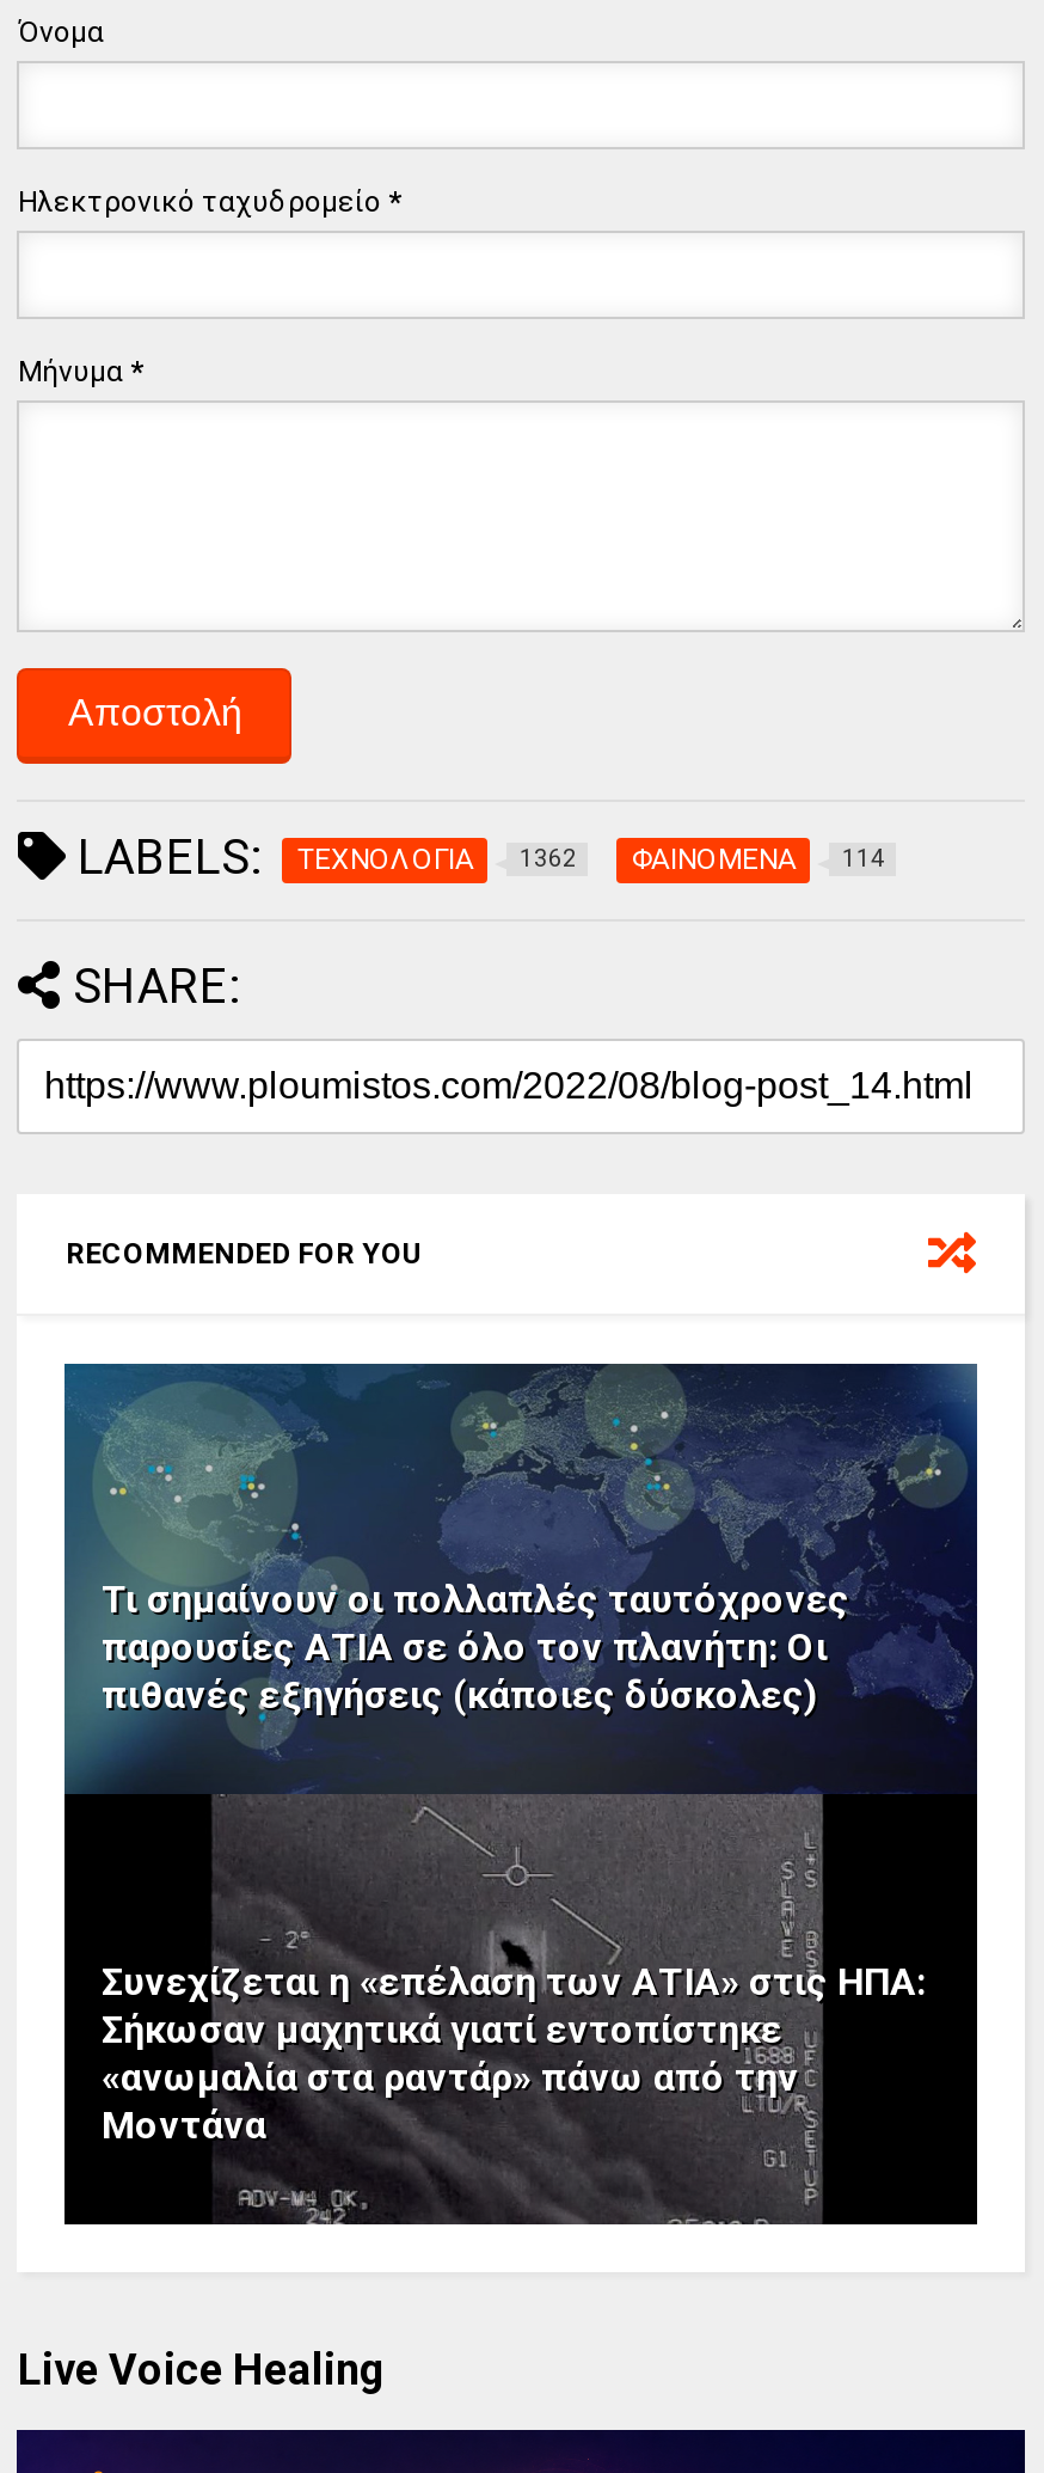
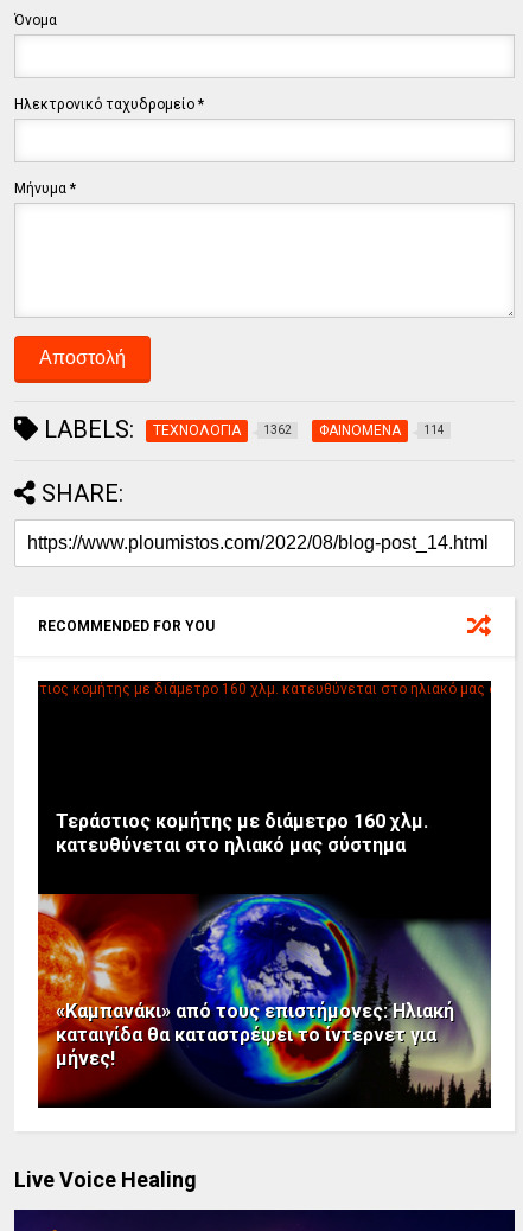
[62,1361,979,2227] [image] | Τι σημαίνουν οι πολλαπλές ταυτόχρονες | παρουσίες ΑΤΙΑ σε όλο τον πλανήτη: Οι | πιθανές εξηγήσεις (κάποιες δύσκολες) -> [37,680,492,1108] [image] | Τεράστιος κομήτης με διάμετρο 160 χλμ. | κατευθύνεται στο ηλιακό μας σύστημα
[101,1960,926,2149] Συνεχίζεται η «επέλαση των ΑΤΙΑ» στις ΗΠΑ: | Σήκωσαν μαχητικά γιατί εντοπίστηκε | «ανωμαλία στα ραντάρ» πάνω από την | Μοντάνα -> [56,1000,455,1070] «Καμπανάκι» από τους επιστήμονες: Ηλιακή | καταιγίδα θα καταστρέψει το ίντερνετ για | μήνες!

